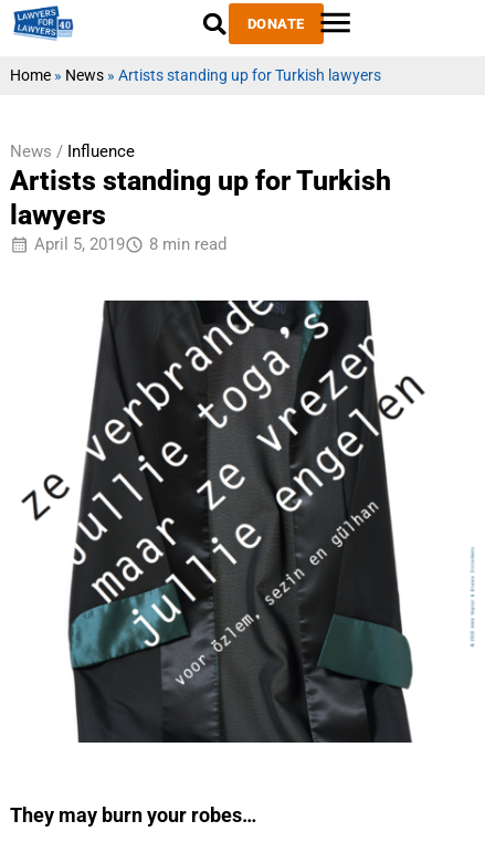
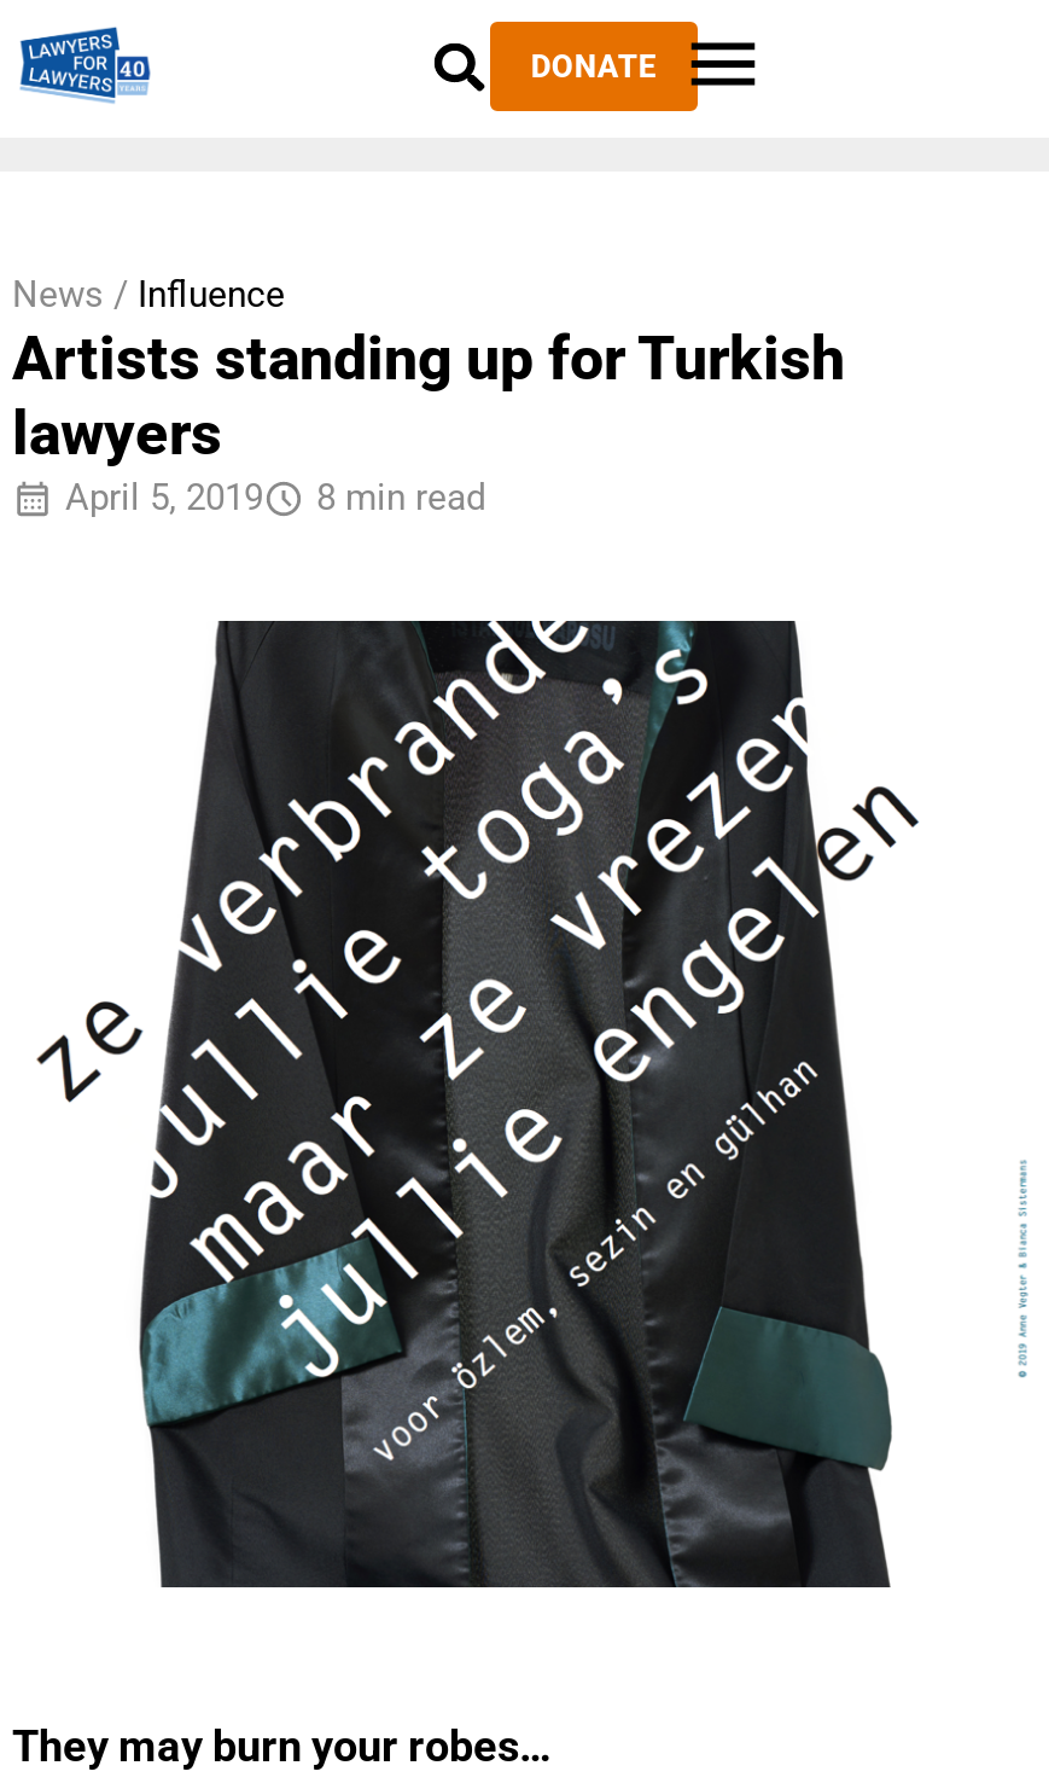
[10,66,381,84] Home» News» Artists standing up for Turkish lawyers -> none

